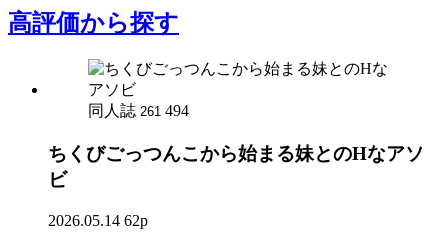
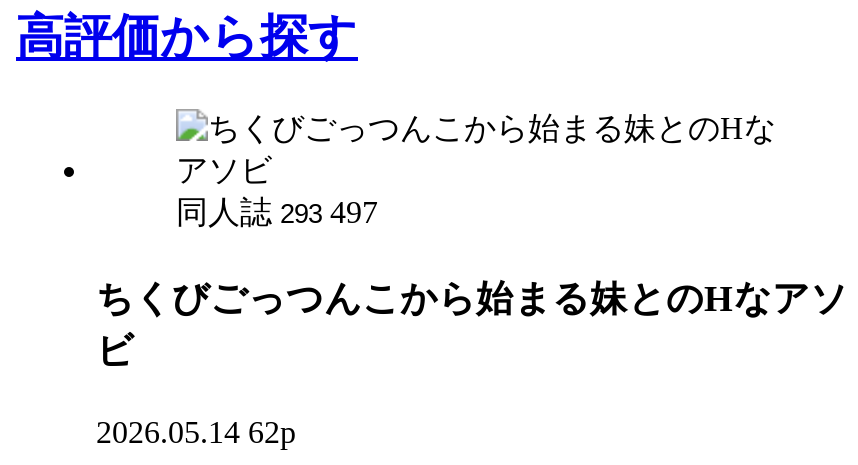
[88,102,189,119] 同人誌 261 494 -> [176,195,378,229] 同人誌 293 497

